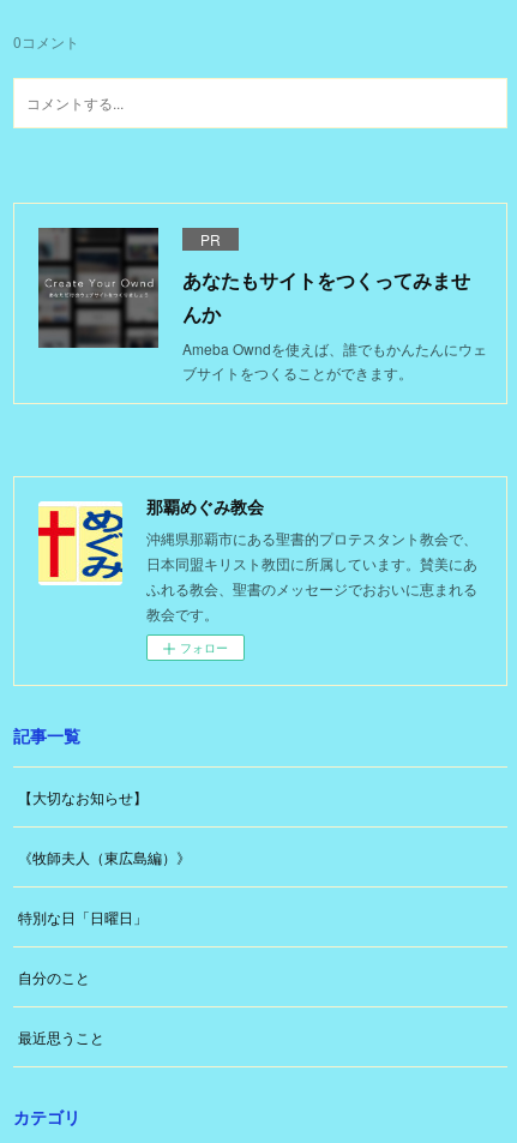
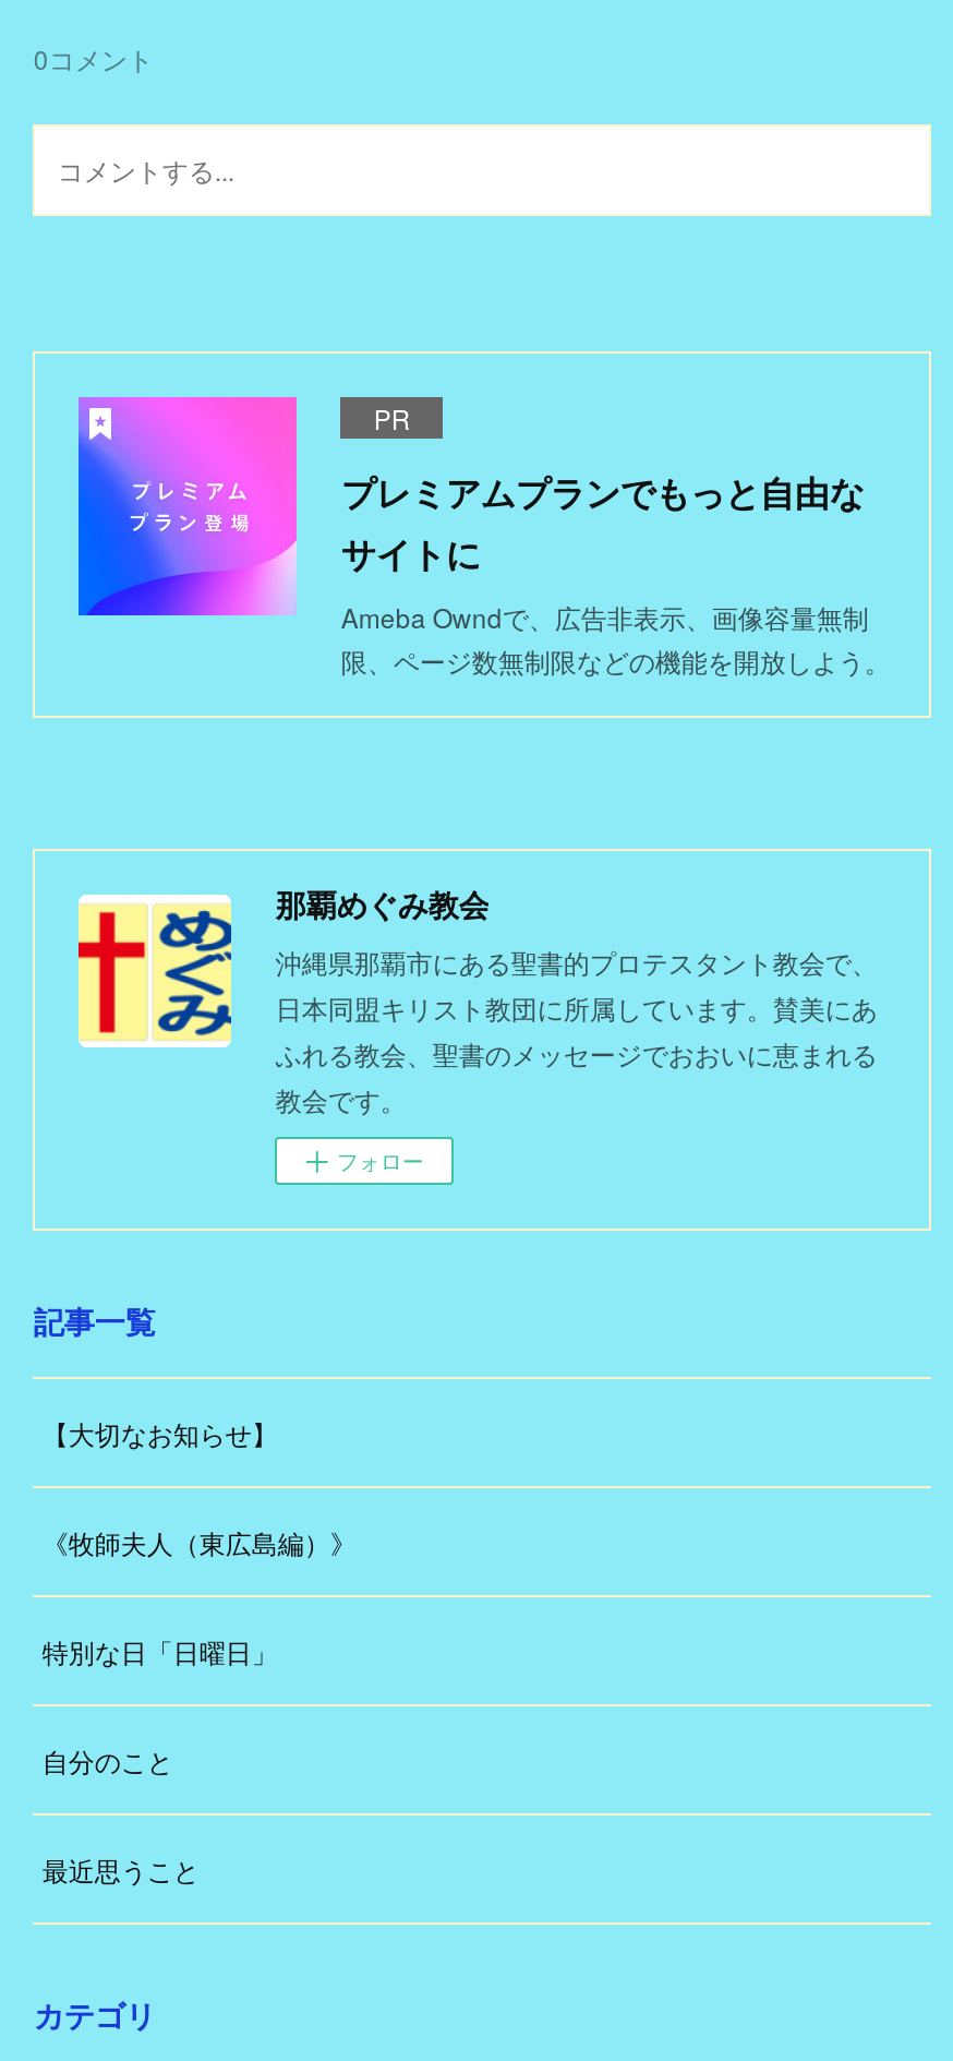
[37,227,487,383] [image] | あなたもサイトをつくってみませ | んか | Ameba Owndを使えば、誰でもかんたんにウェ | ブサイトをつくることができます。 -> [76,395,891,679] [image] | プレミアムプランでもっと自由な | サイトに | Ameba Owndで、広告非表示、画像容量無制 | 限、ページ数無制限などの機能を開放しよう。

